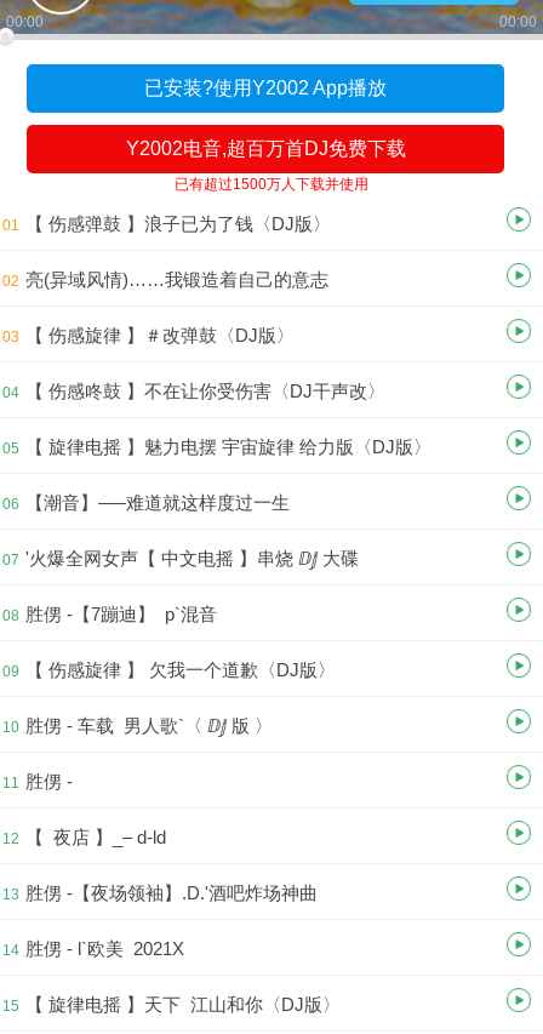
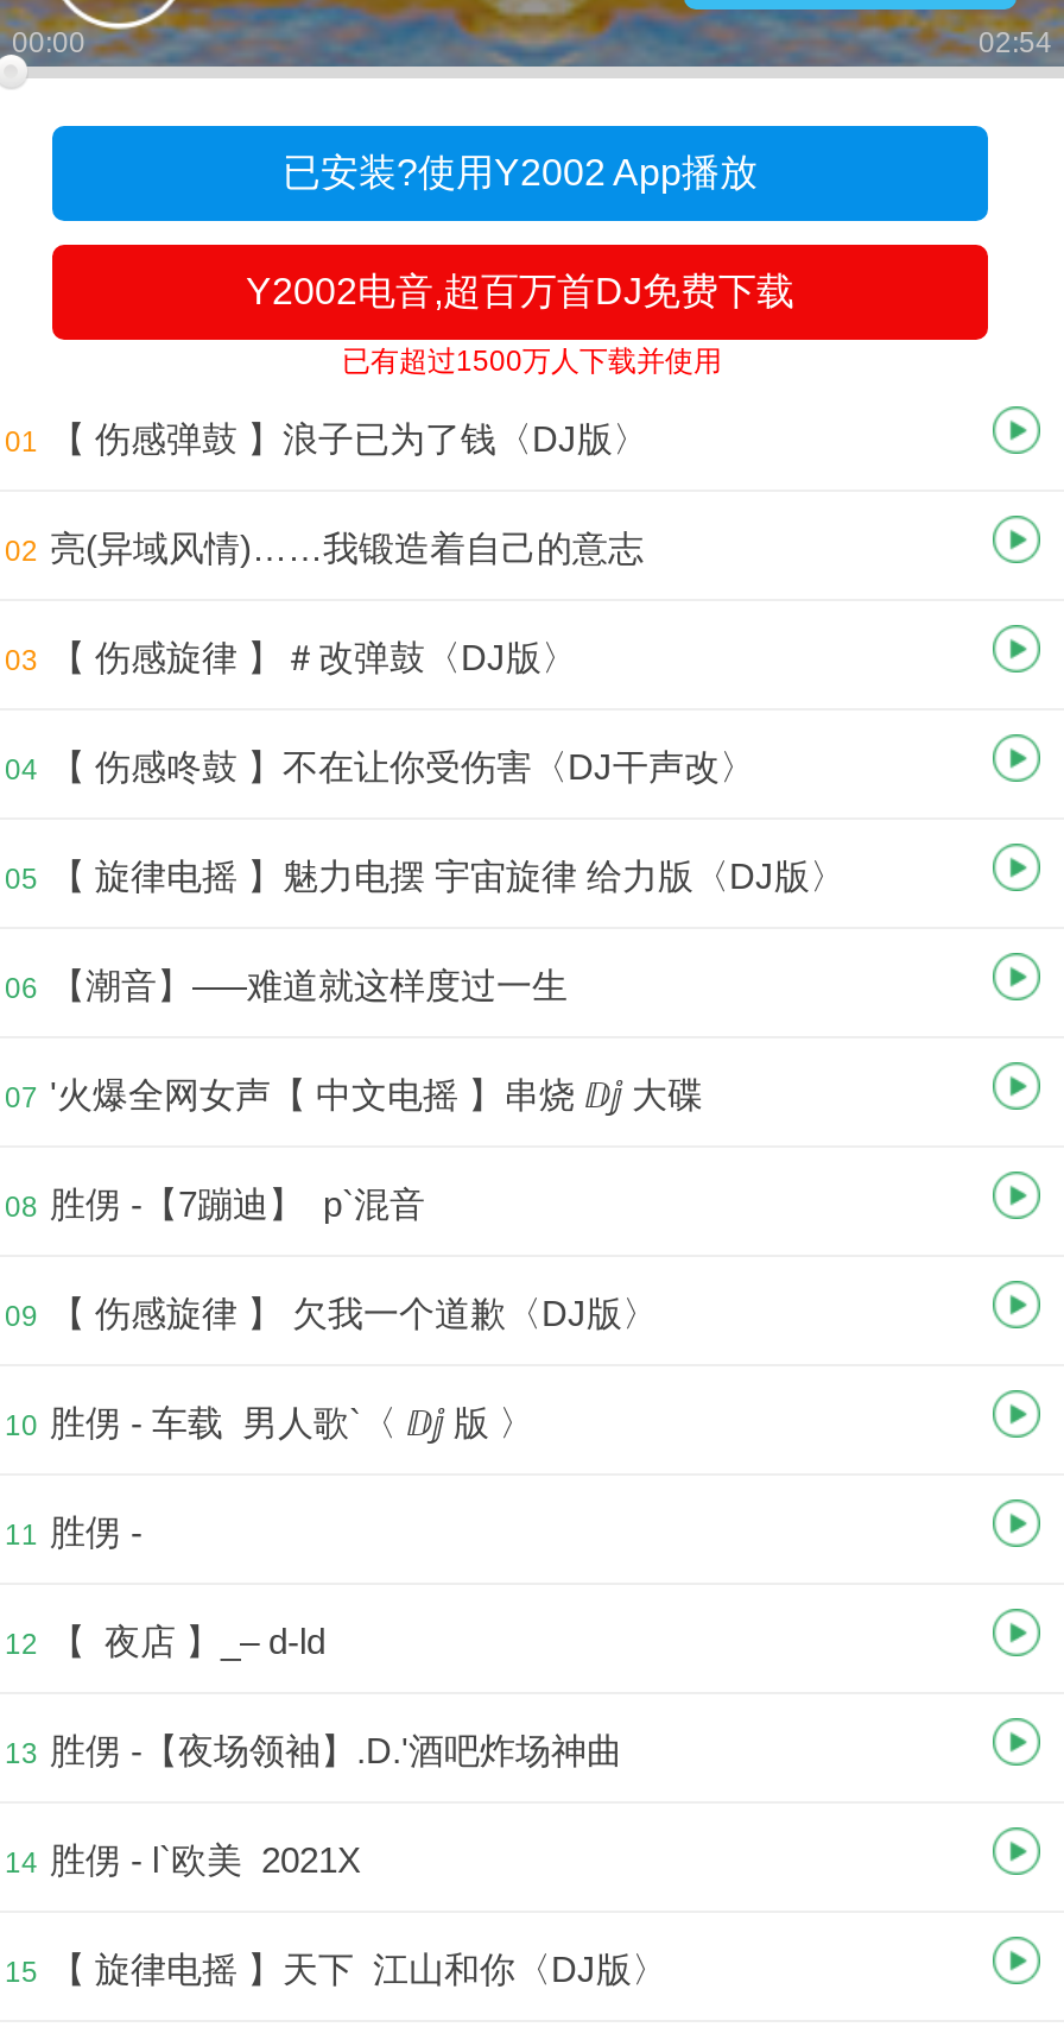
[499,13,537,30] 00:00 -> [978,26,1052,59] 02:54

